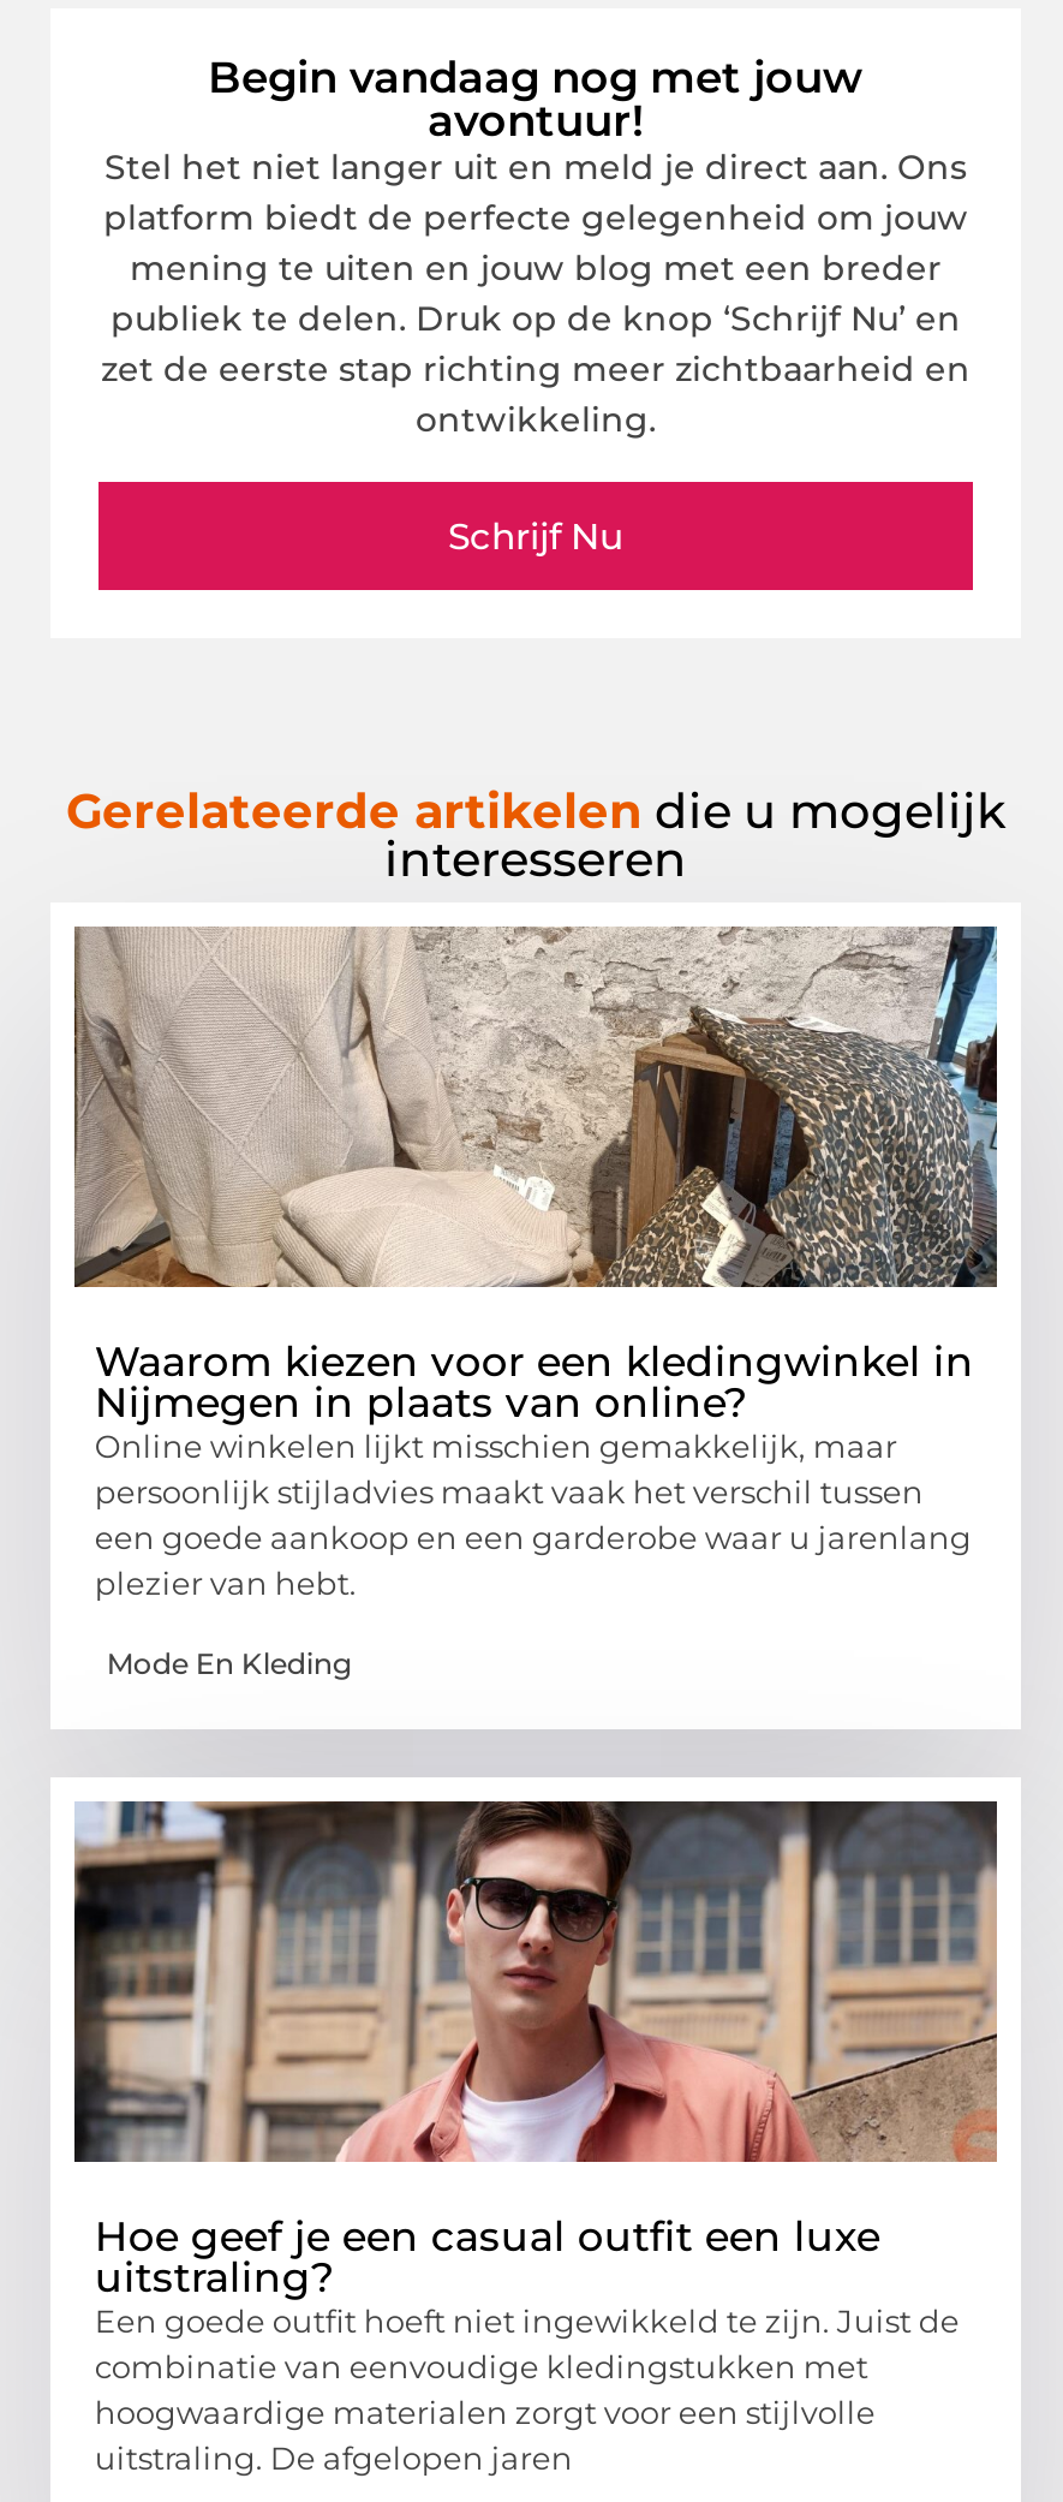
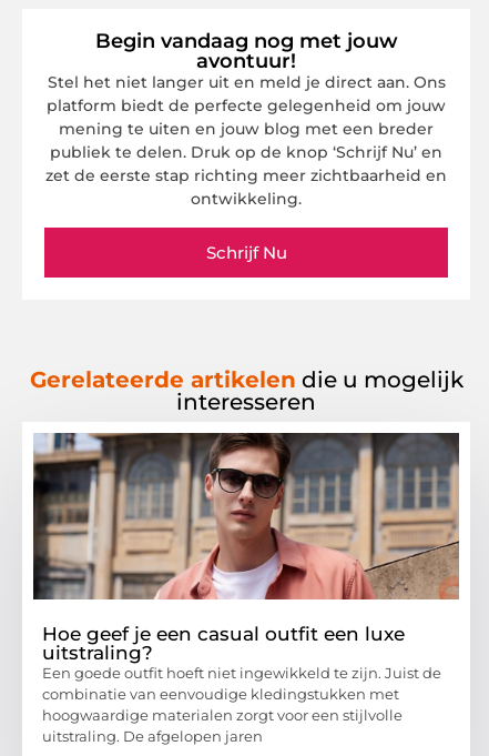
[72,924,999,1680] [image] | Waarom kiezen voor een kledingwinkel in | Nijmegen in plaats van online? | Online winkelen lijkt misschien gemakkelijk, maar | persoonlijk stijladvies maakt vaak het verschil tussen | een goede aankoop en een garderobe waar u jarenlang | plezier van hebt. | Mode En Kleding -> none

